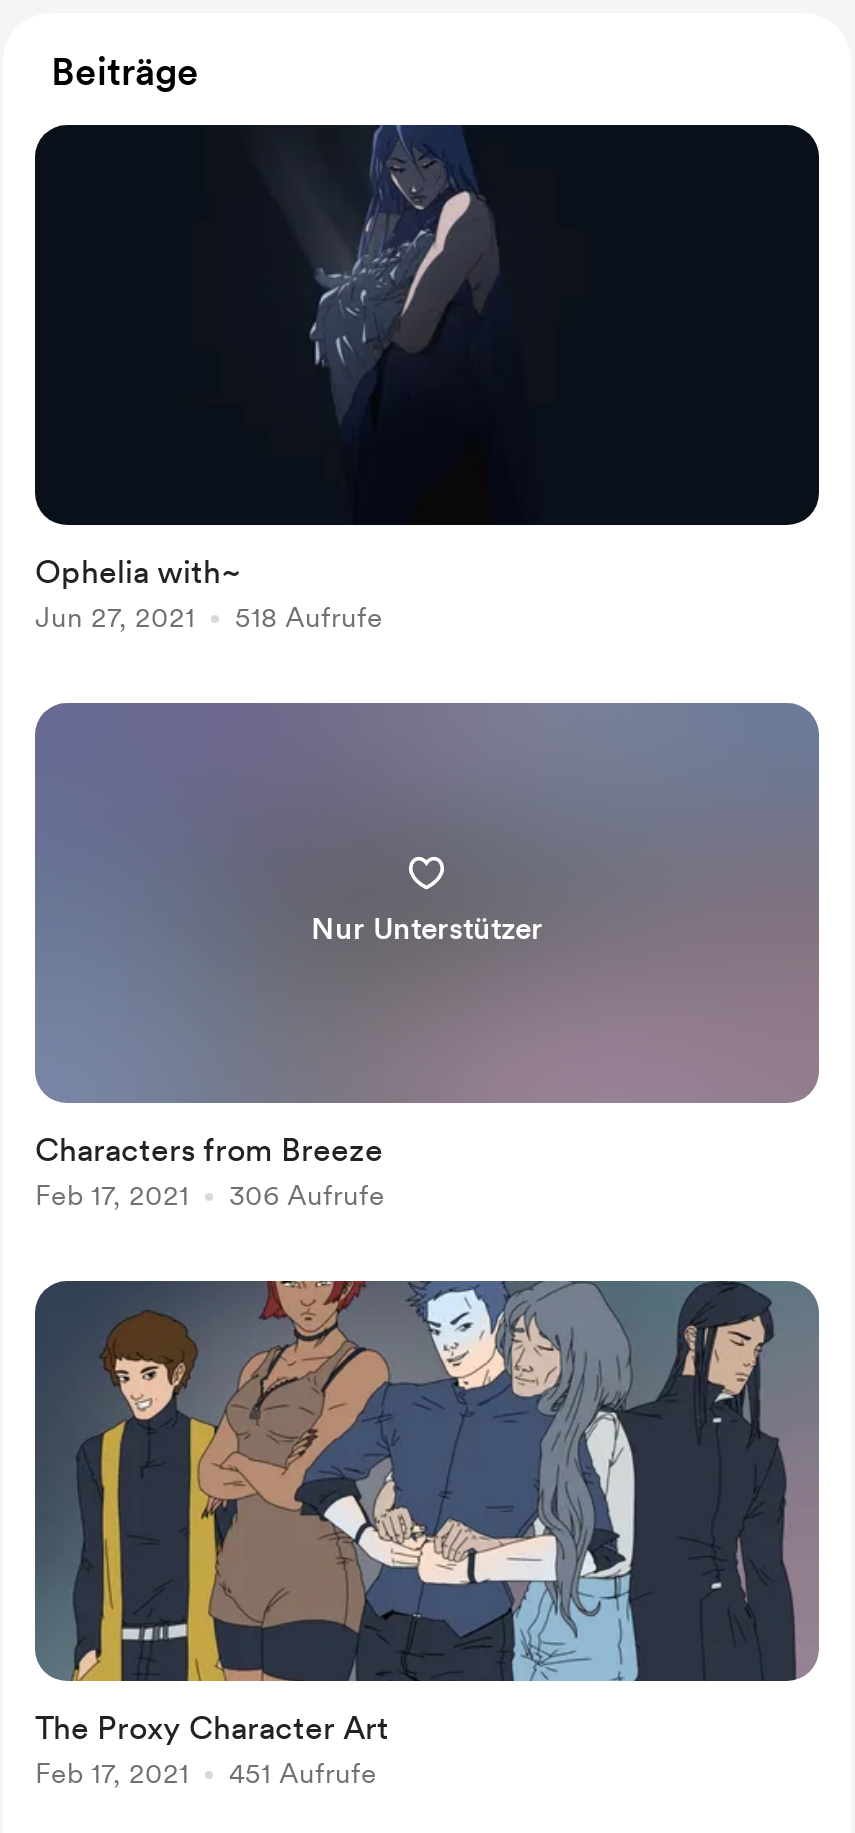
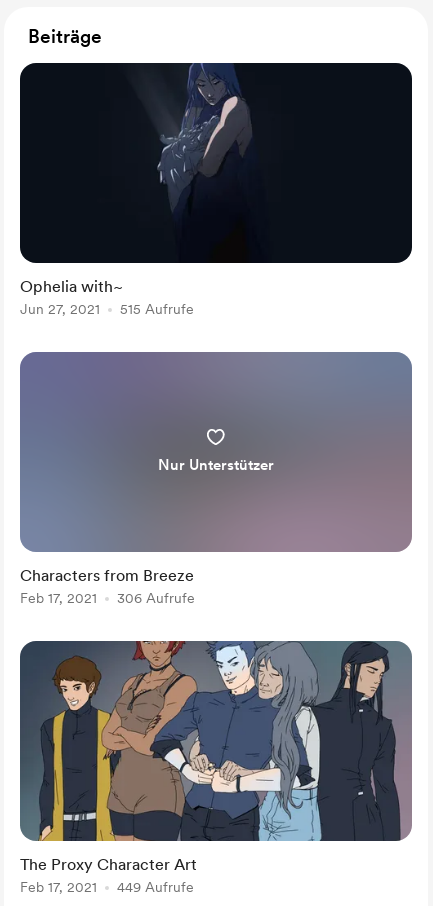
[35,601,383,633] Jun 27, 2021 518 Aufrufe -> [20,301,194,317] Jun 27, 2021 515 Aufrufe
[35,1757,377,1789] Feb 17, 2021 451 Aufrufe -> [20,879,194,895] Feb 17, 2021 449 Aufrufe

